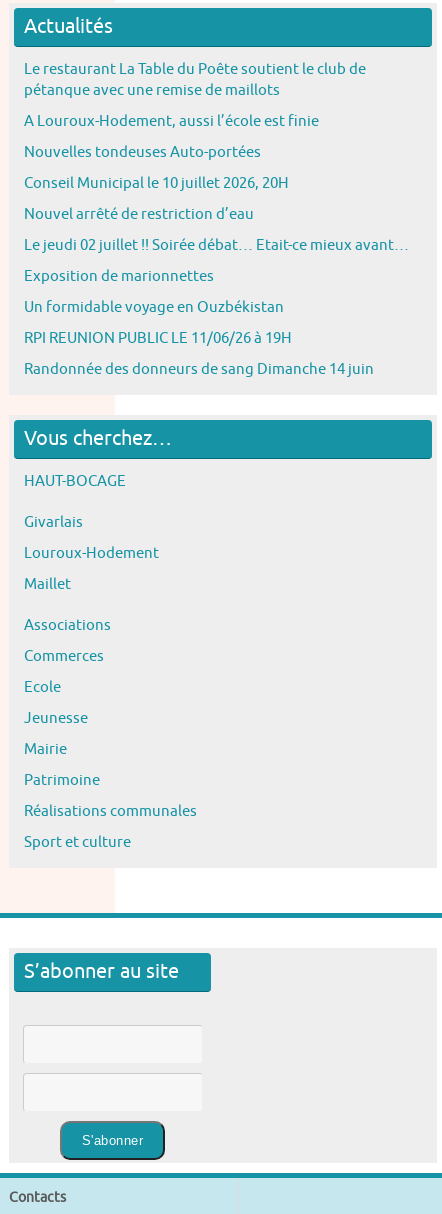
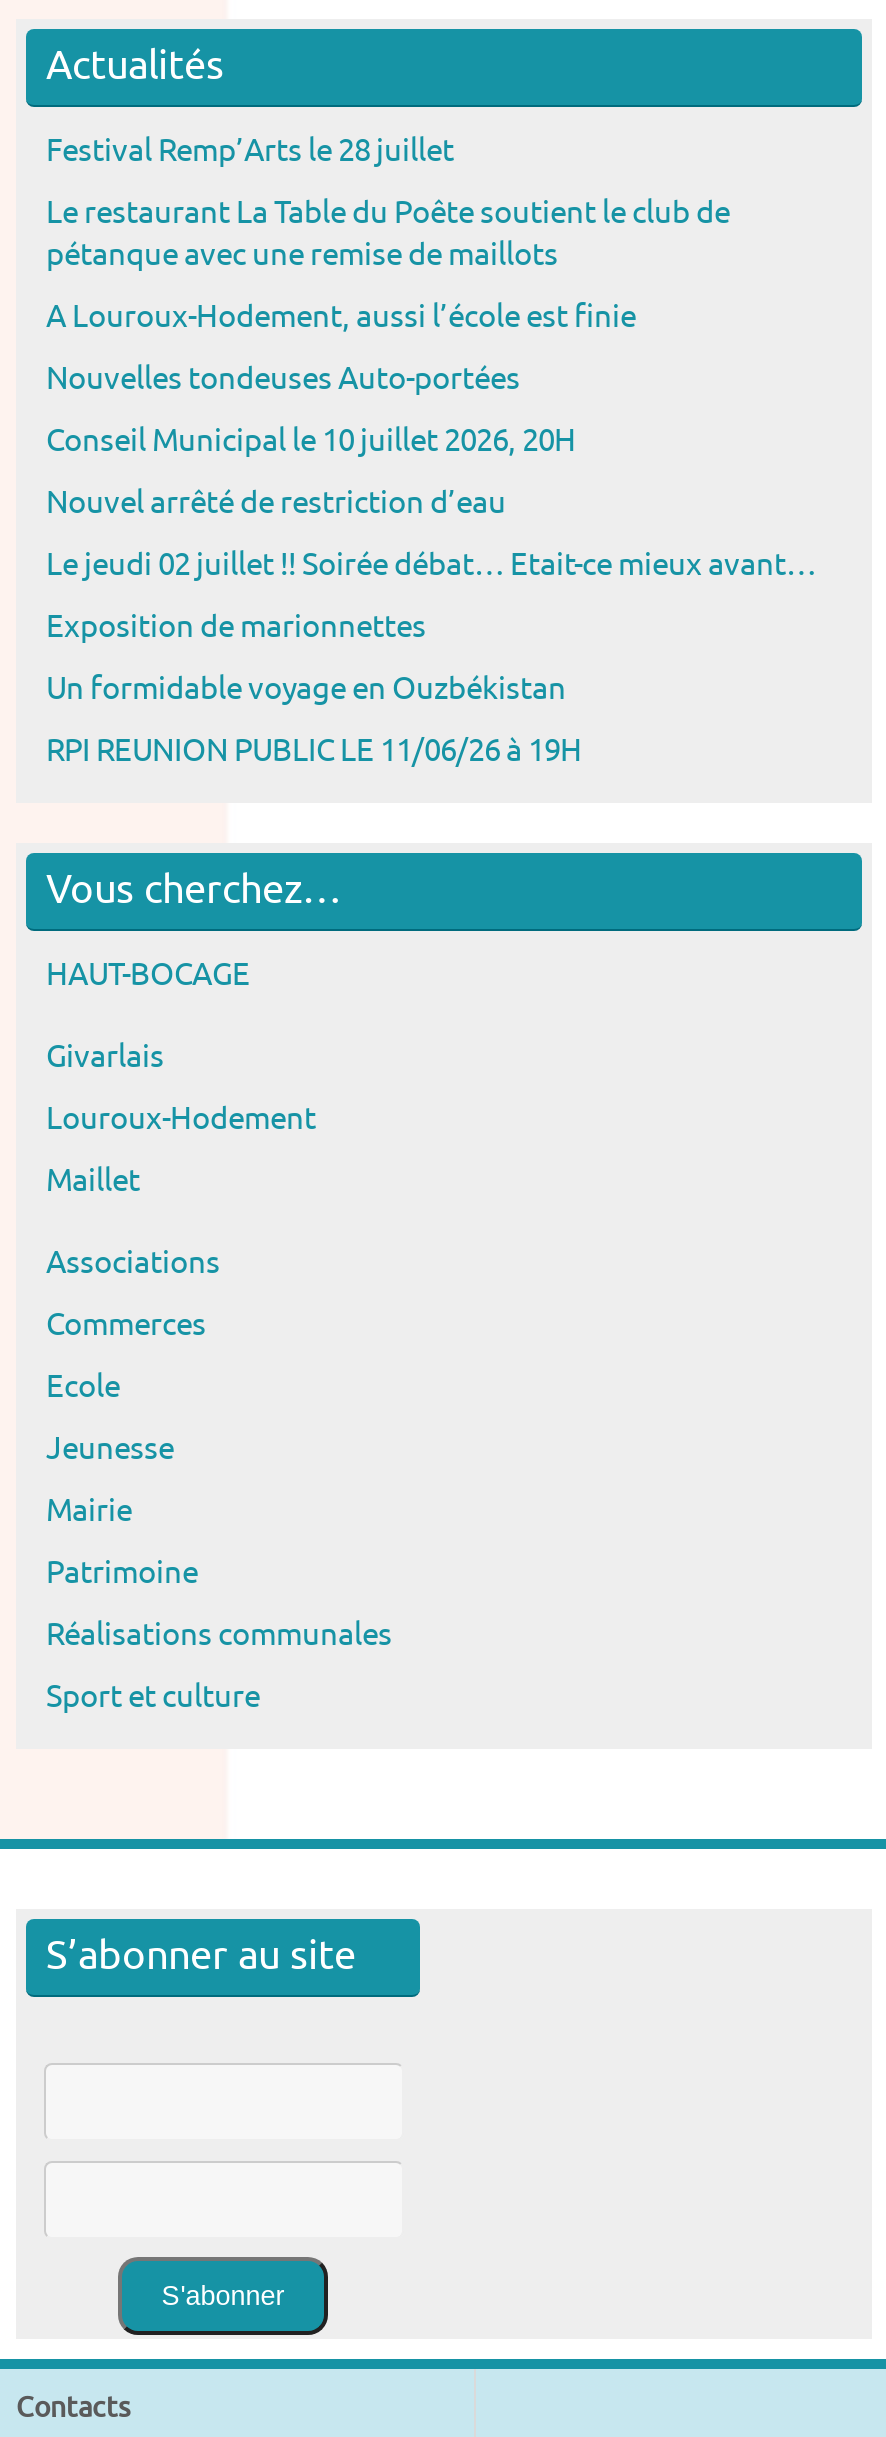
none -> [46,132,454,172] Festival Remp’Arts le 28 juillet
moved [24,59,409,348] -> [46,194,816,772]: Le restaurant La Table du Poête soutient le club de | pétanque avec une remise de maillots | A Louroux-Hodement, aussi l’école est finie | ... | Un formidable voyage en Ouzbékistan | RPI REUNION PUBLIC LE 11/06/26 à 19H
[24,359,374,379] Randonnée des donneurs de sang Dimanche 14 juin -> none

